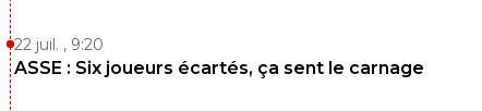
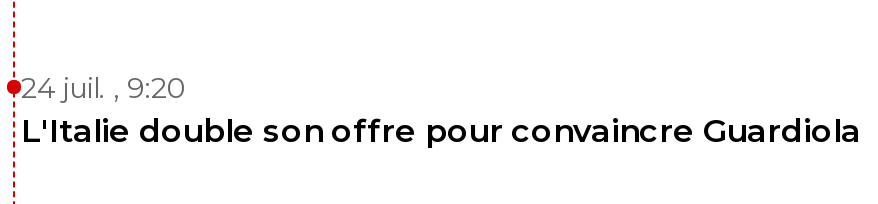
[14,35,424,79] 22 juil. , 9:20 | ASSE : Six joueurs écartés, ça sent le carnage -> [21,70,861,150] 24 juil. , 9:20 | L'Italie double son offre pour convaincre Guardiola

